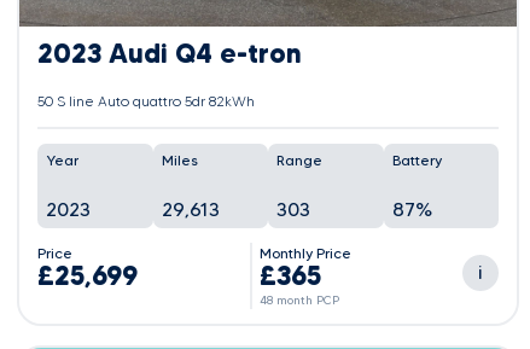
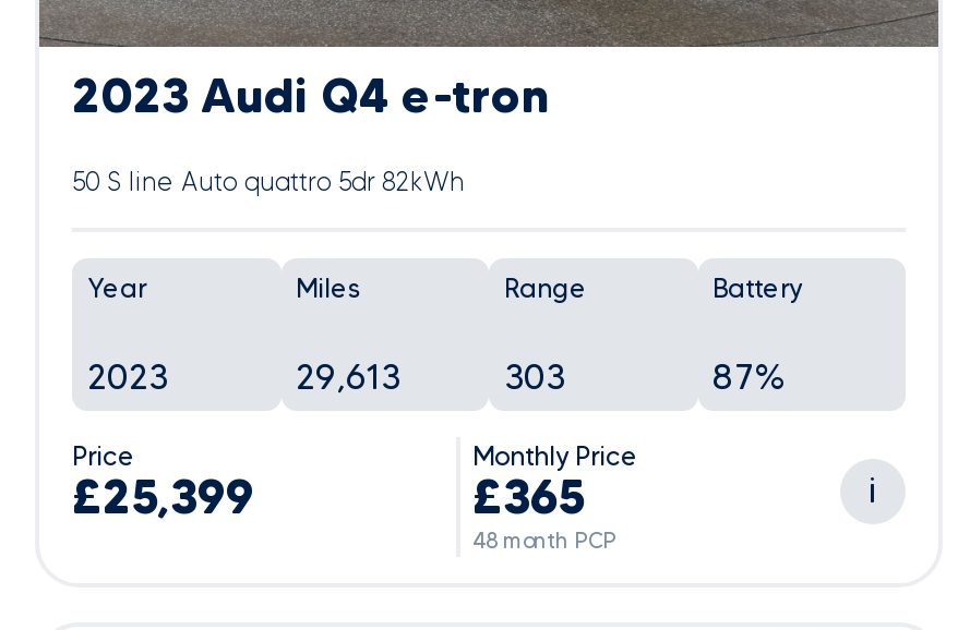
[37,260,138,292] £25,699 -> [72,468,253,527] £25,399

